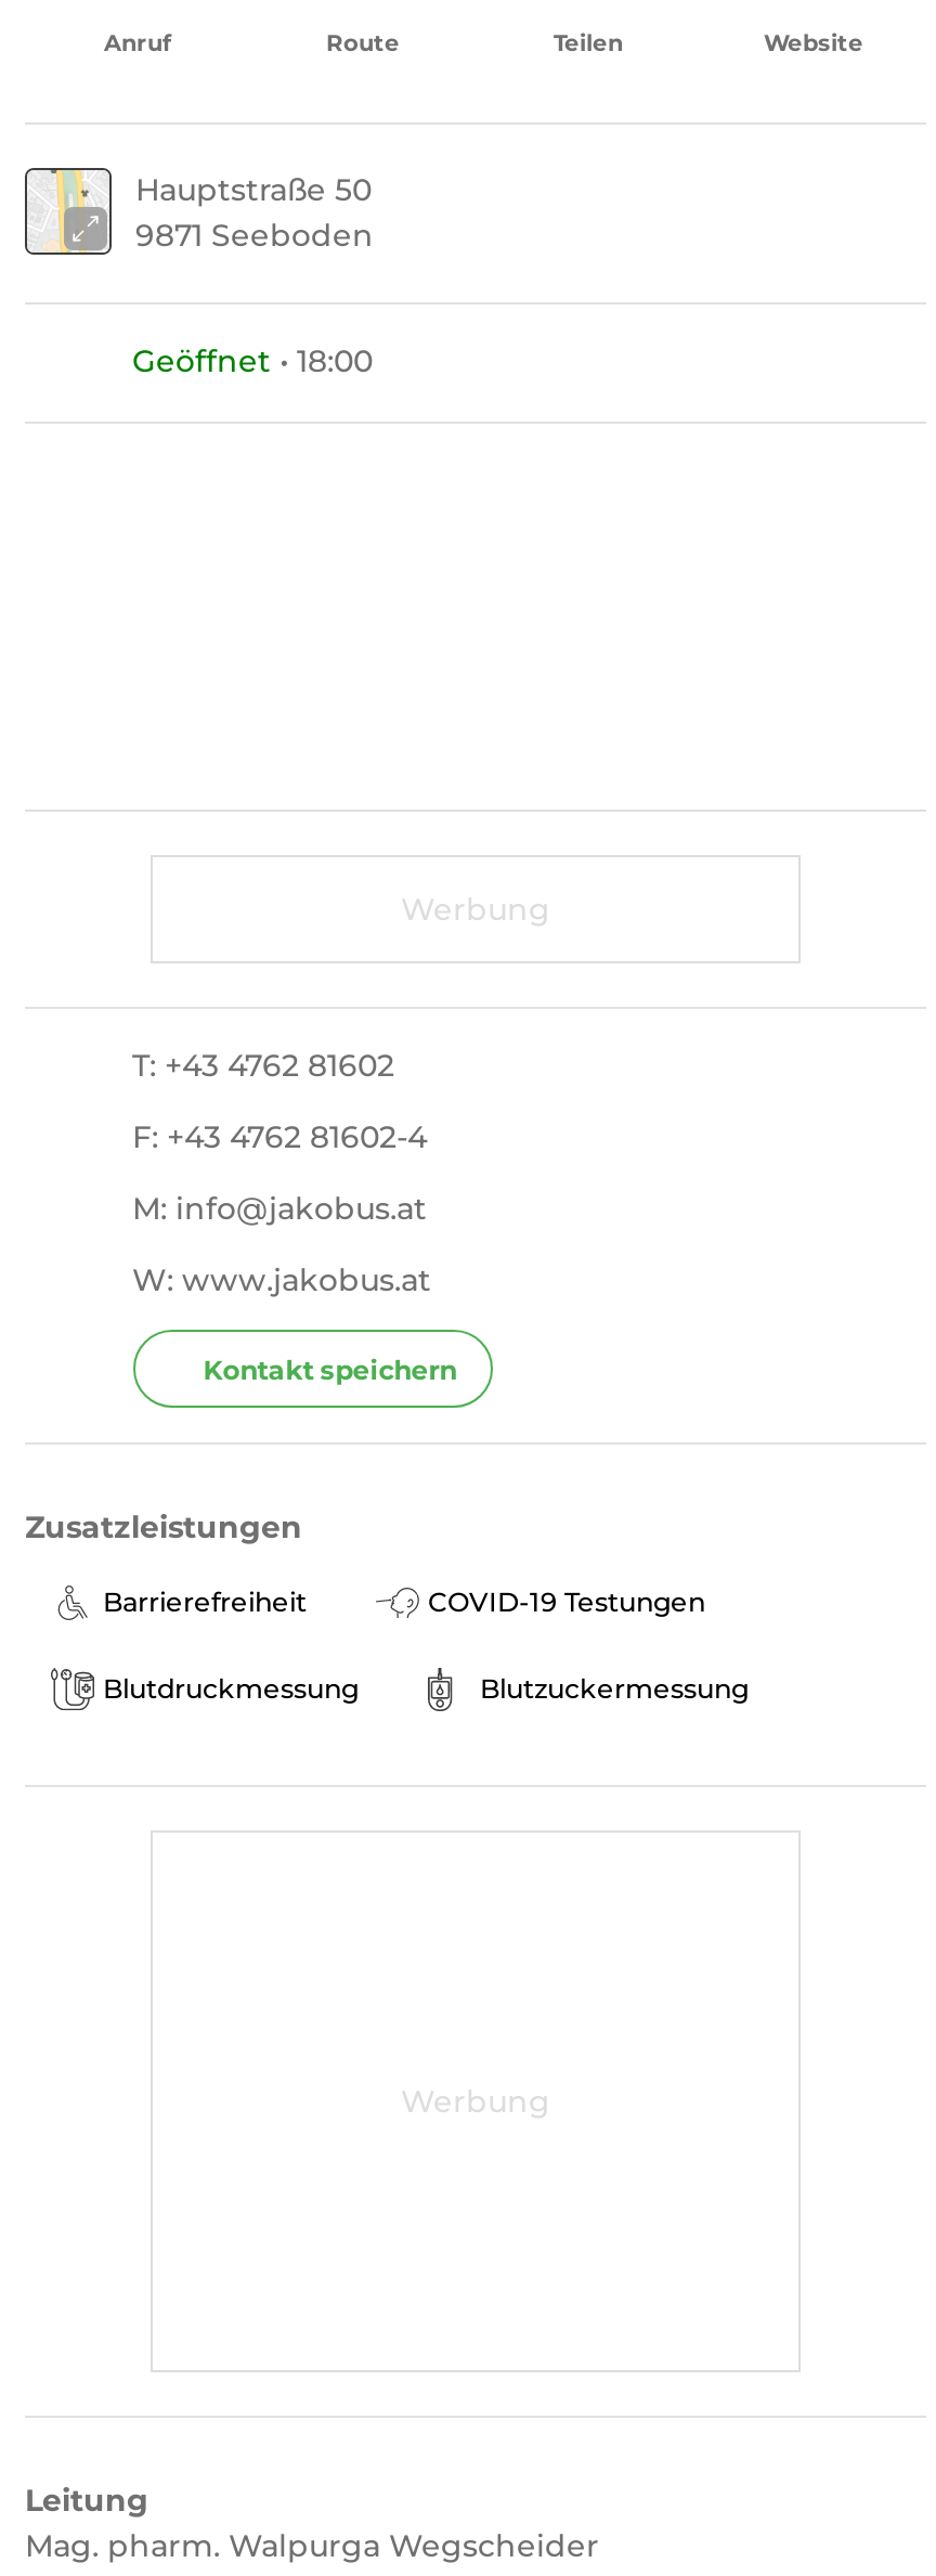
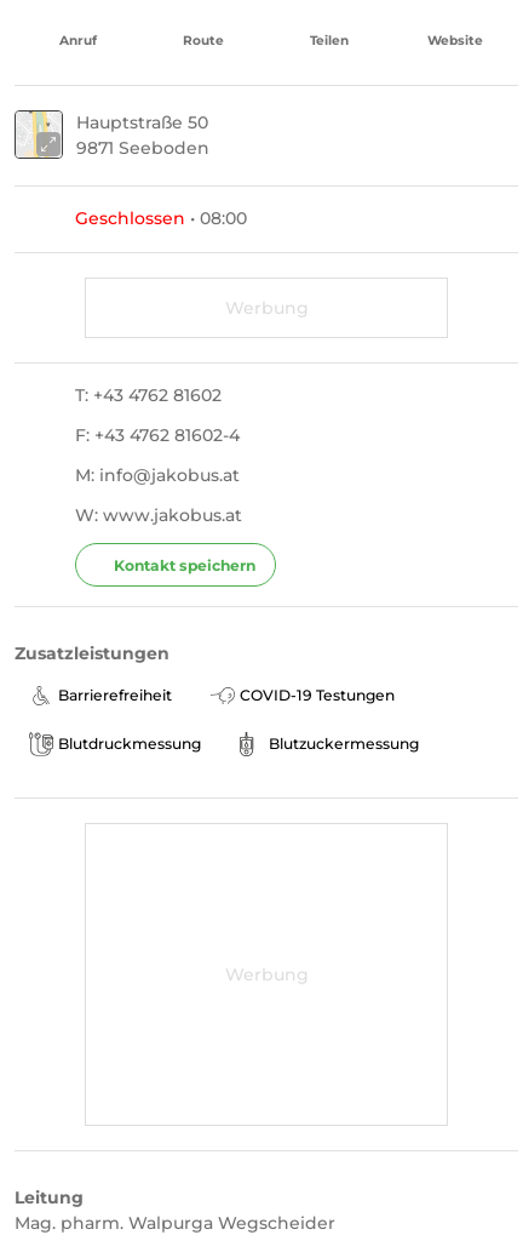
[132,341,373,380] Geöffnet • 18:00 -> [74,207,246,229] Geschlossen • 08:00

